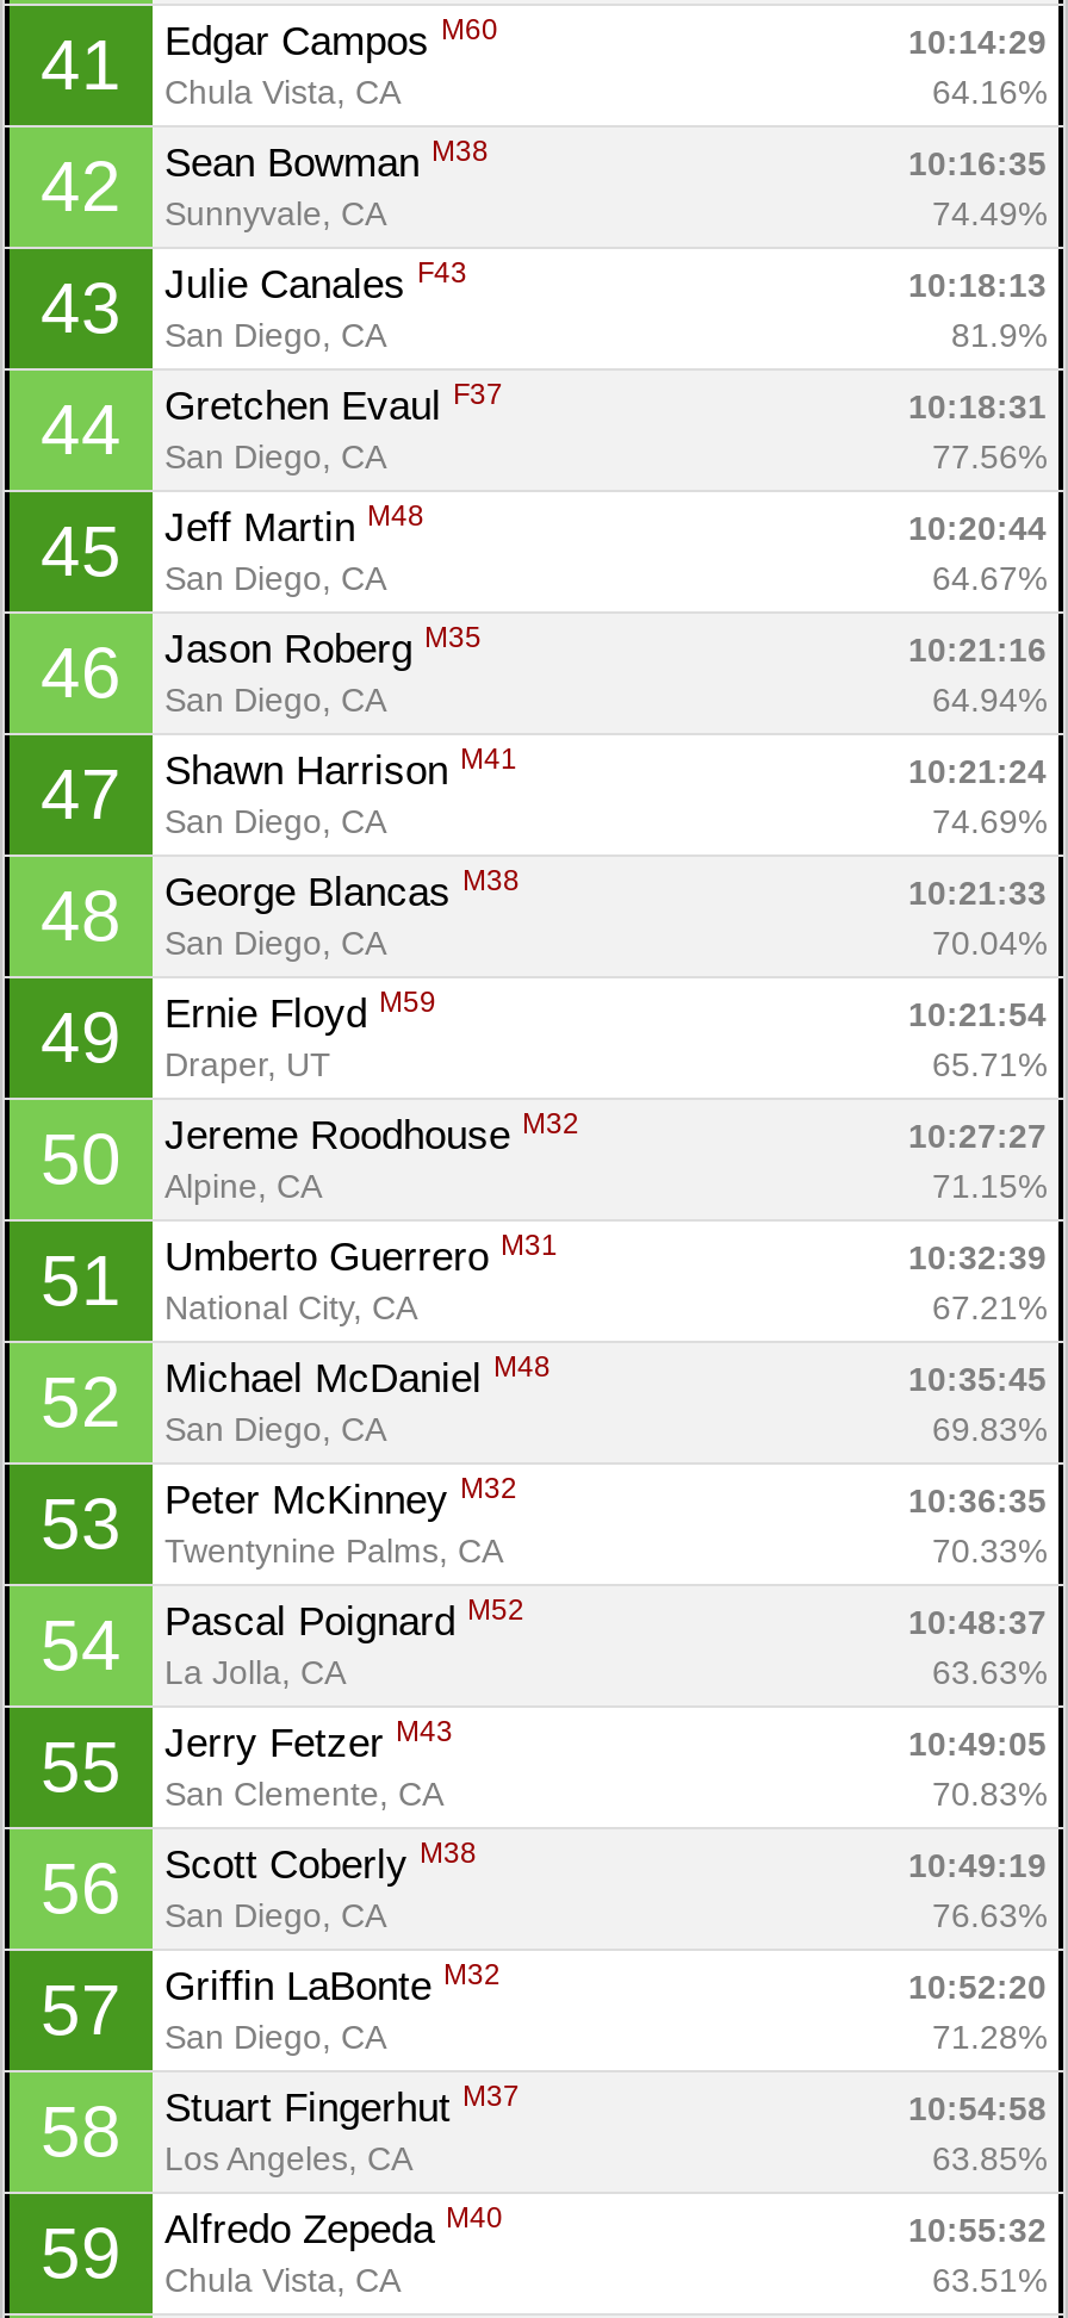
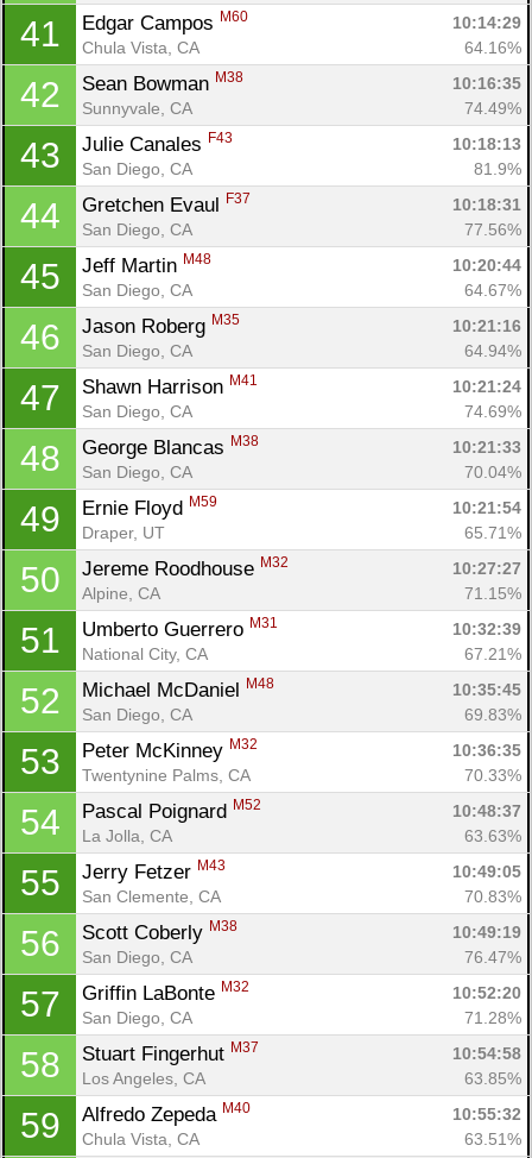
[932,1896,1047,1934] 76.63% -> [464,947,521,966] 76.47%

